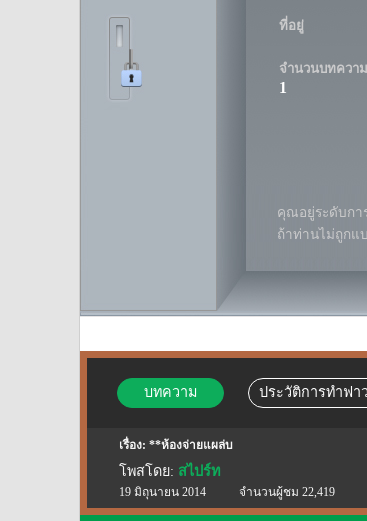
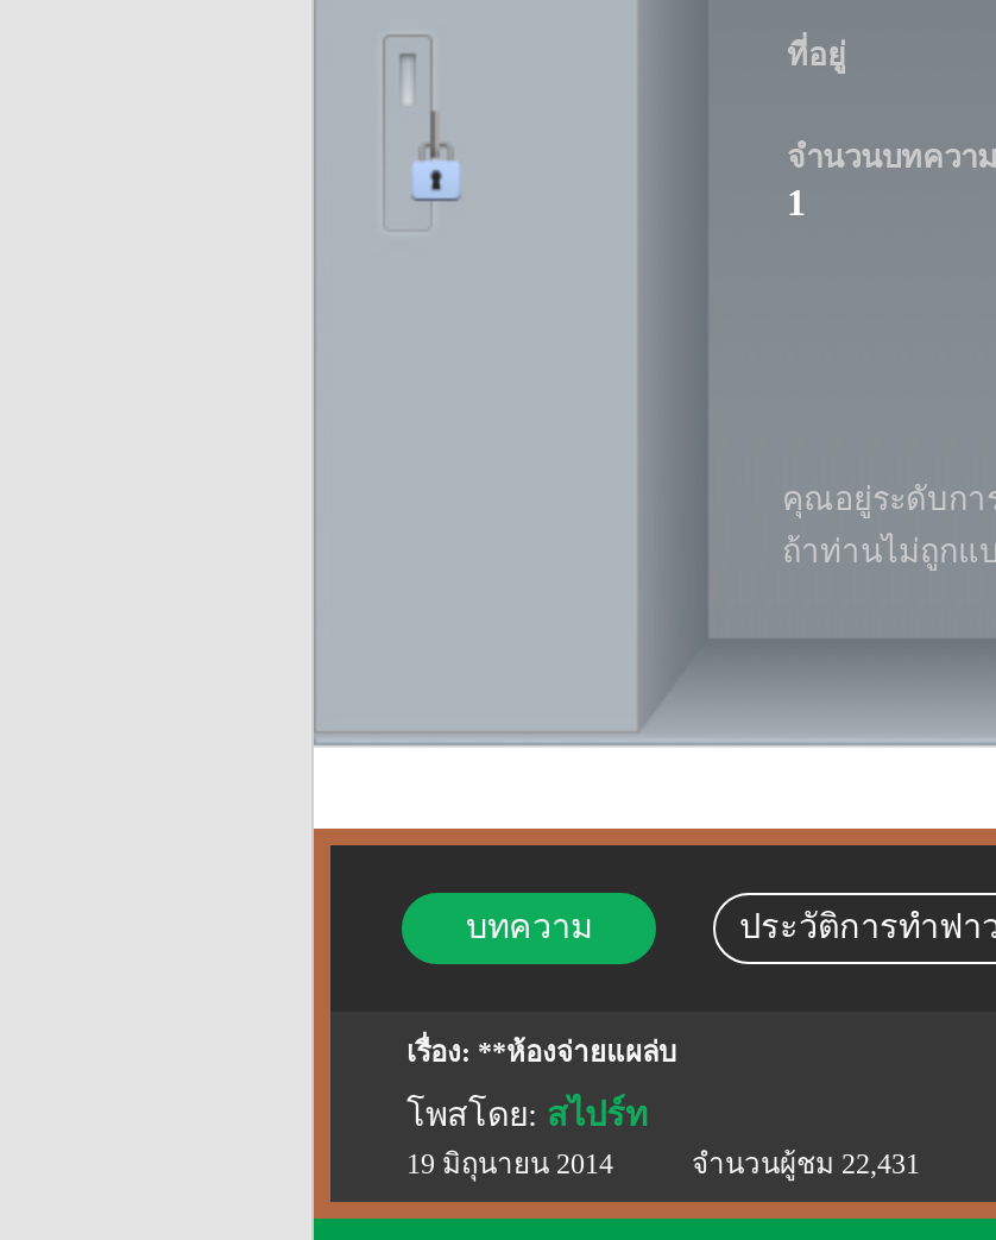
[239,485,335,499] จำนวนผู้ชม 22,419 -> [692,1147,920,1181] จำนวนผู้ชม 22,431

